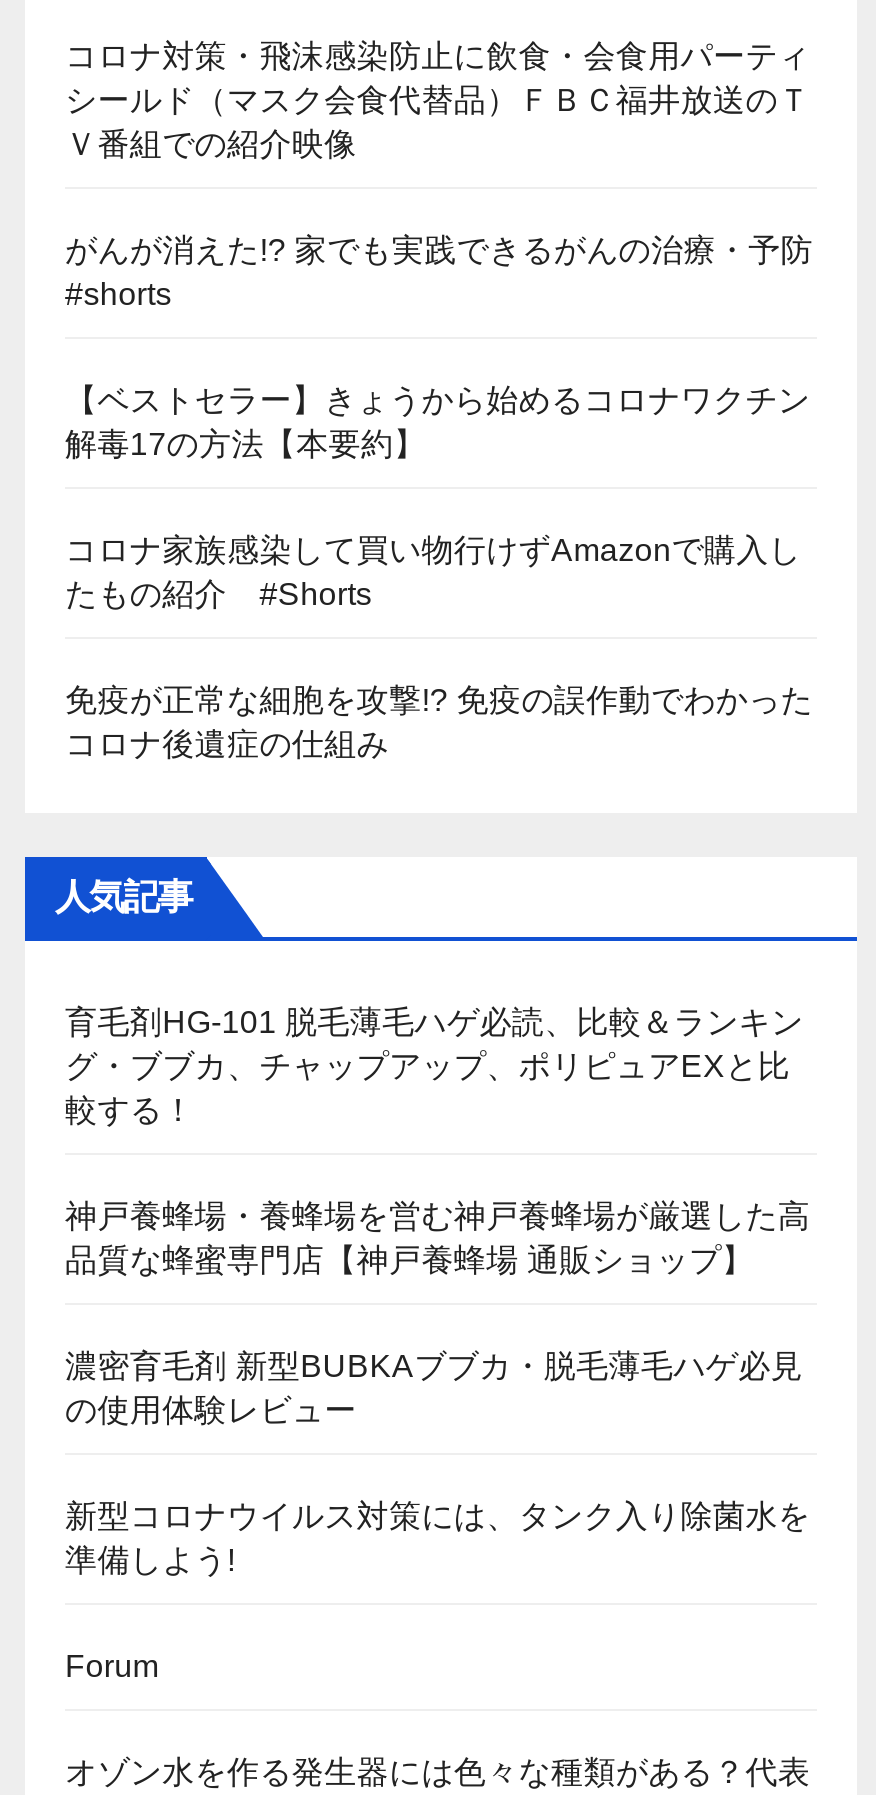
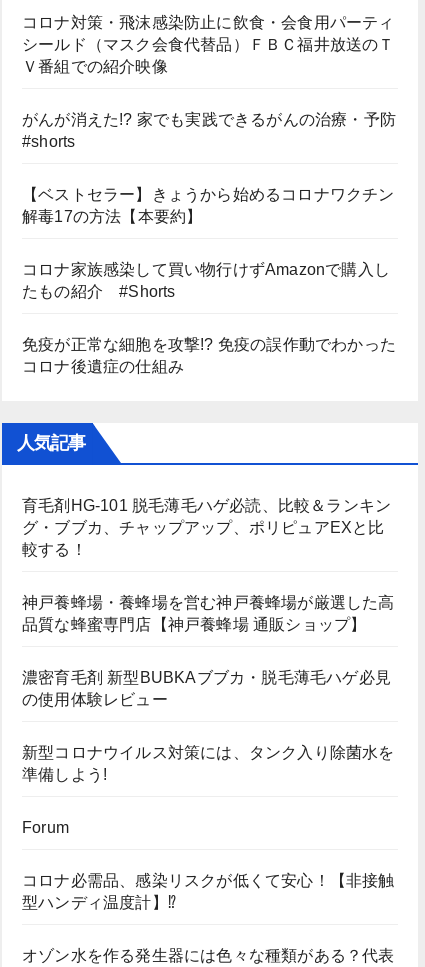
none -> [22,872,395,911] コロナ必需品、感染リスクが低くて安心！【非接触 | 型ハンディ温度計】⁉

